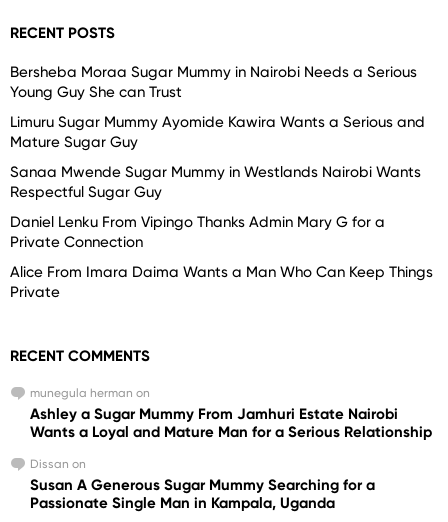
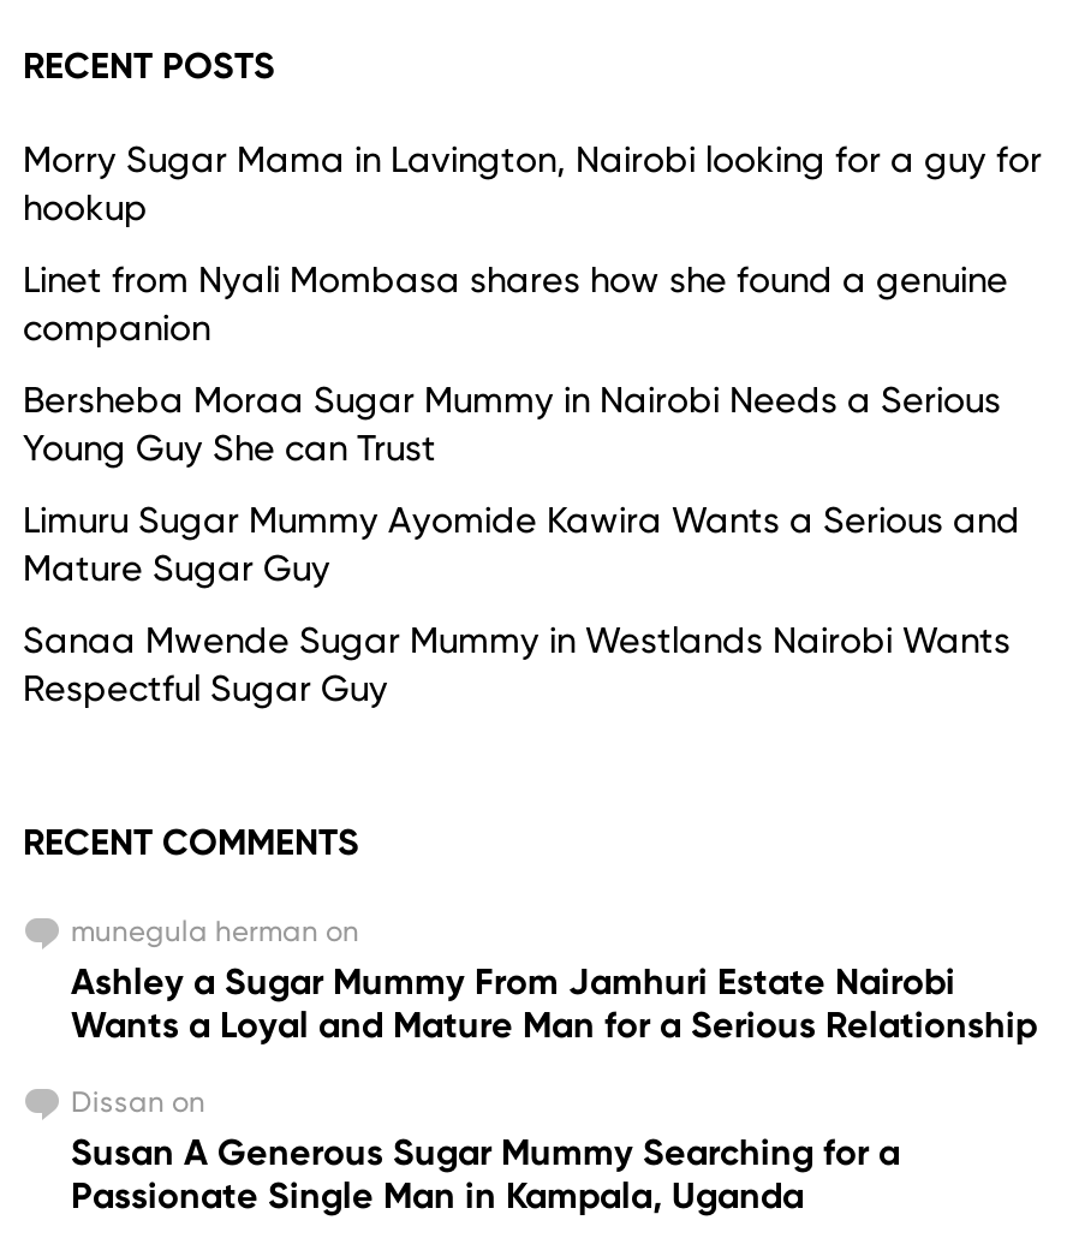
none -> [23,138,1042,350] Morry Sugar Mama in Lavington, Nairobi looking for a guy for | hookup | Linet from Nyali Mombasa shares how she found a genuine | companion
moved [10,63,425,201] -> [23,378,1020,710]: Bersheba Moraa Sugar Mummy in Nairobi Needs a Serious | Young Guy She can Trust | Limuru Sugar Mummy Ayomide Kawira Wants a Serious and | Mature Sugar Guy | Sanaa Mwende Sugar Mummy in Westlands Nairobi Wants | Respectful Sugar Guy
[10,213,433,301] Daniel Lenku From Vipingo Thanks Admin Mary G for a | Private Connection | Alice From Imara Daima Wants a Man Who Can Keep Things | Private -> none

